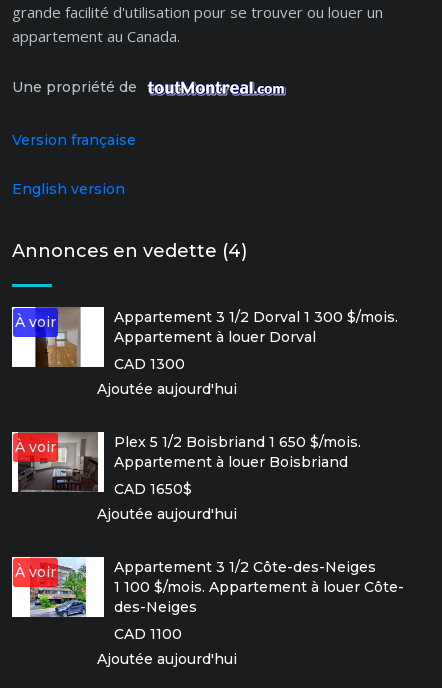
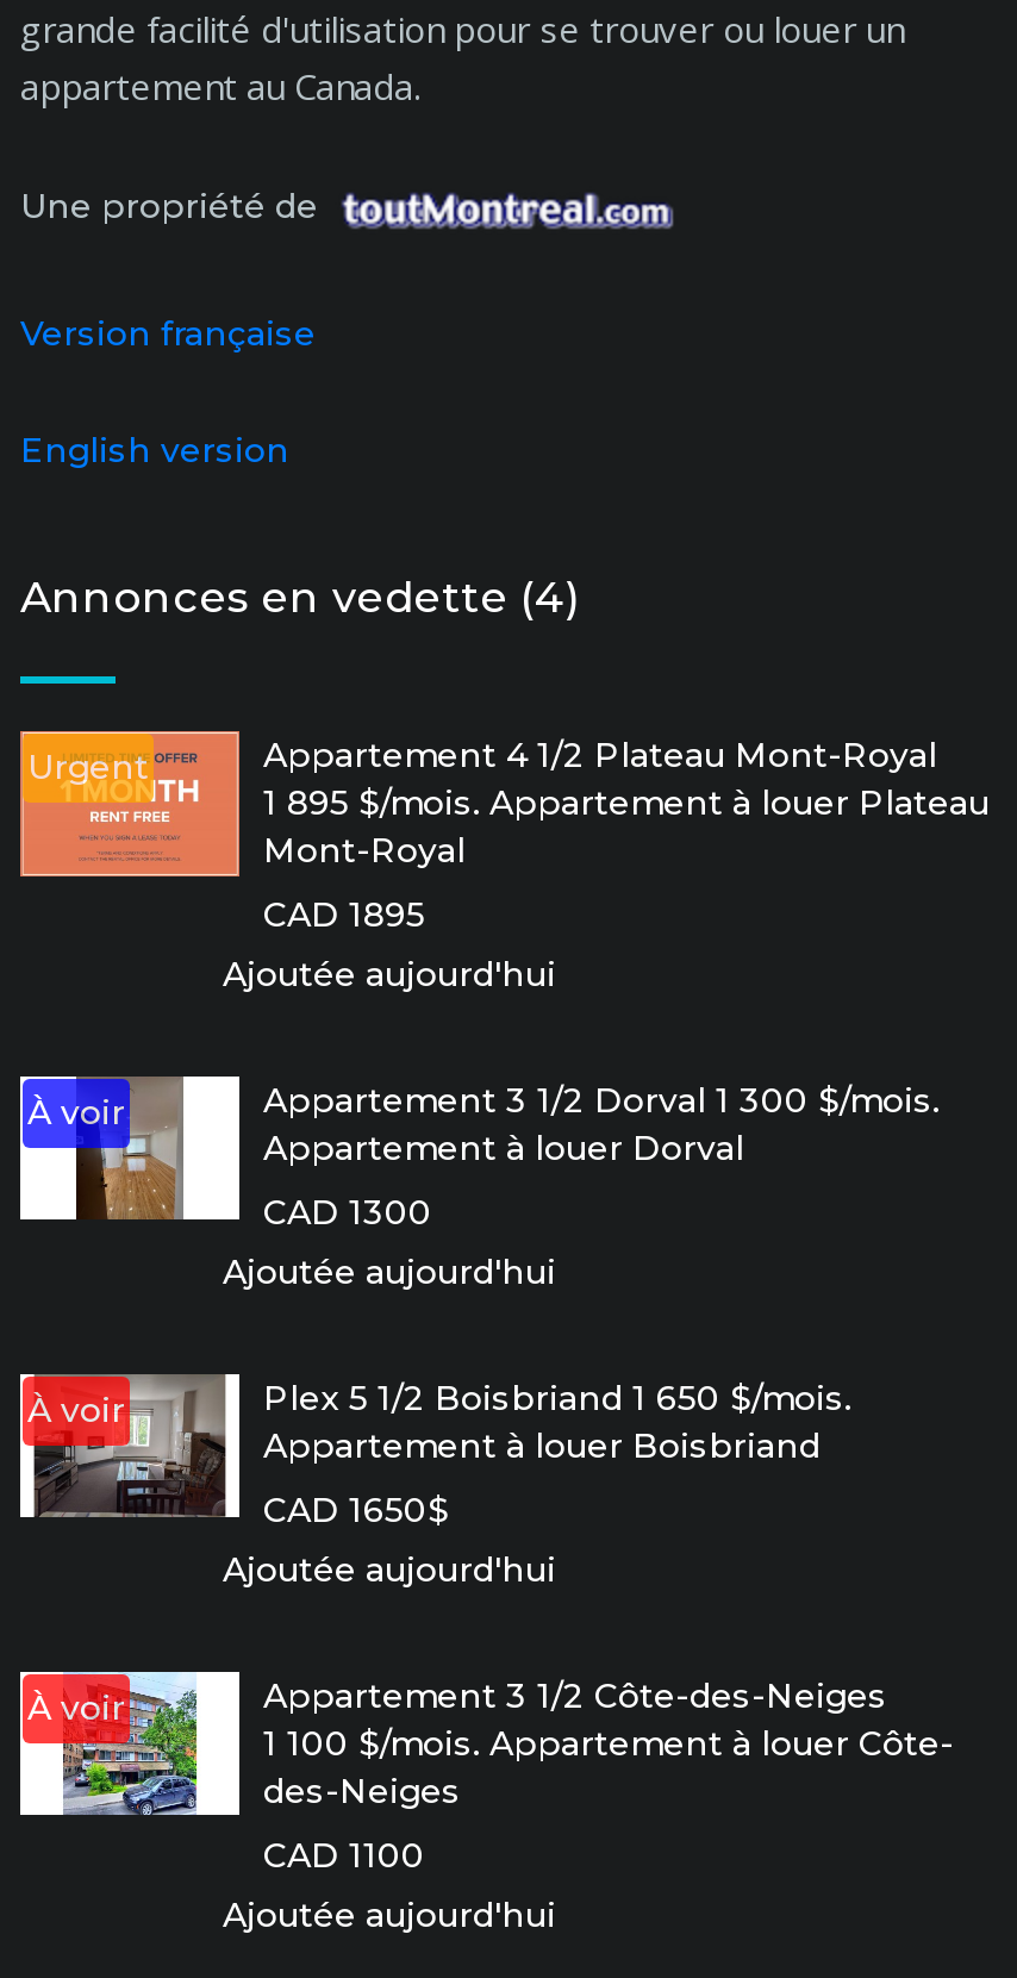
none -> [27,734,990,996] Urgent | Appartement 4 1/2 Plateau Mont-Royal | 1 895 $/mois. Appartement à louer Plateau | Mont-Royal | CAD 1895 | Ajoutée aujourd'hui

